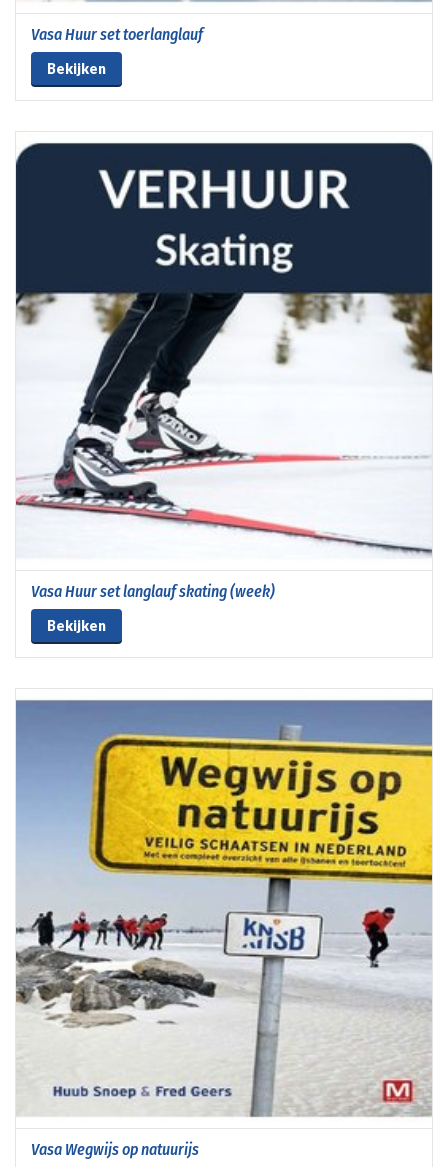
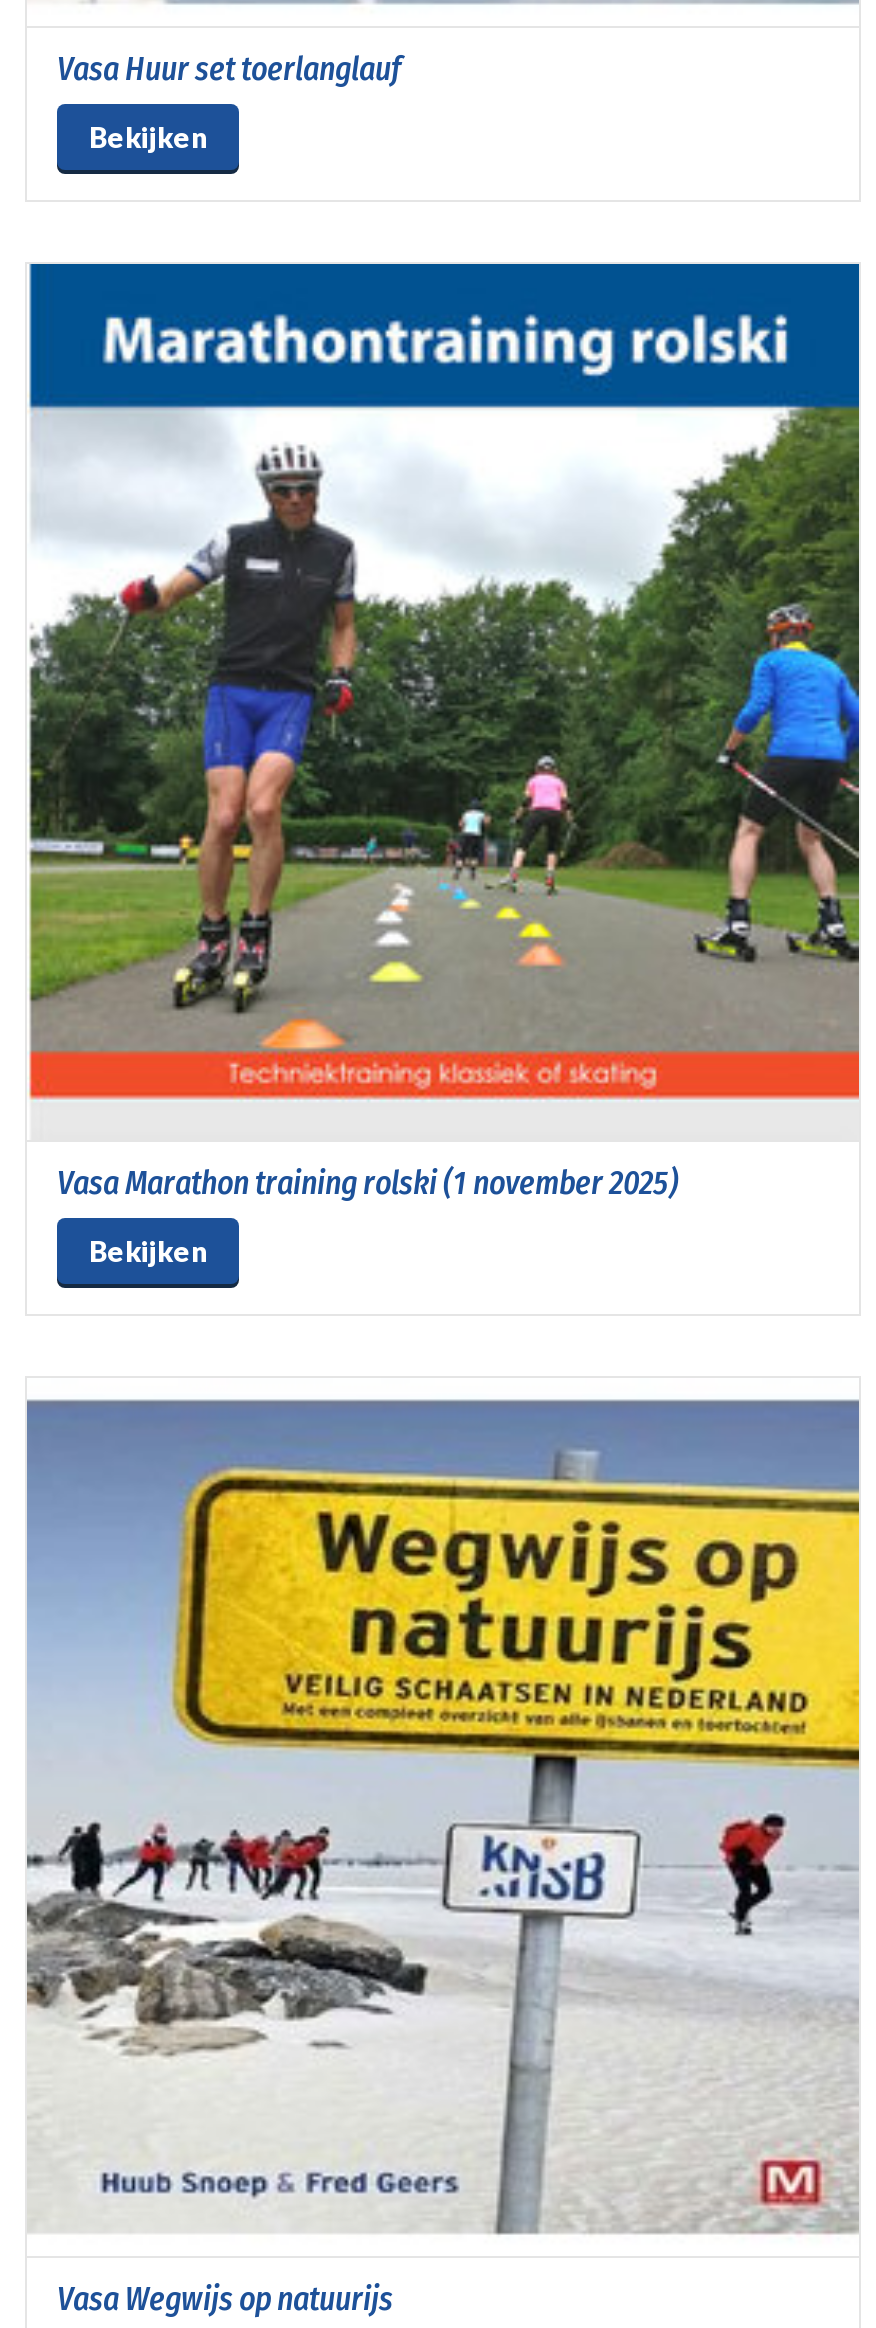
[15,132,433,601] [image] | Vasa Huur set langlauf skating (week) -> [27,262,861,1203] [image] | Vasa Marathon training rolski (1 november 2025)

